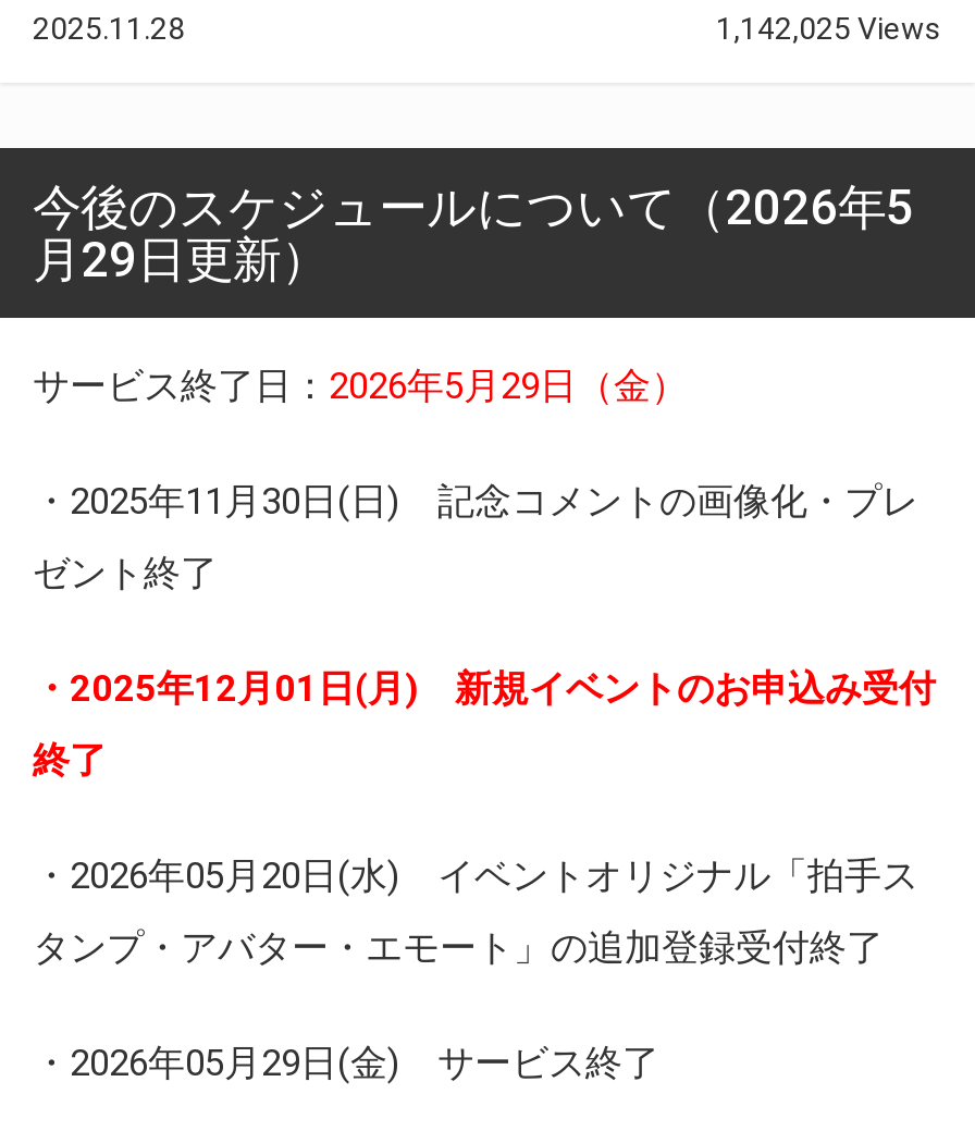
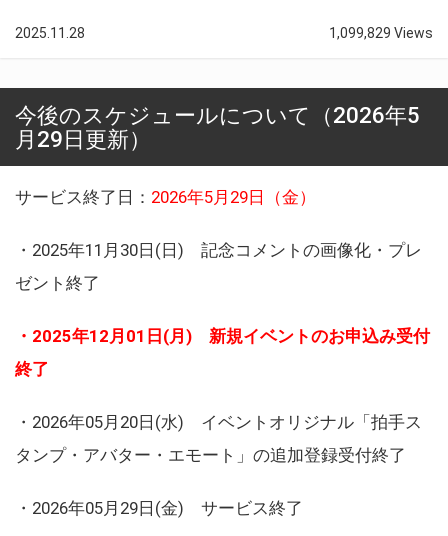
[716,10,942,45] 1,142,025 Views -> [329,25,433,41] 1,099,829 Views

